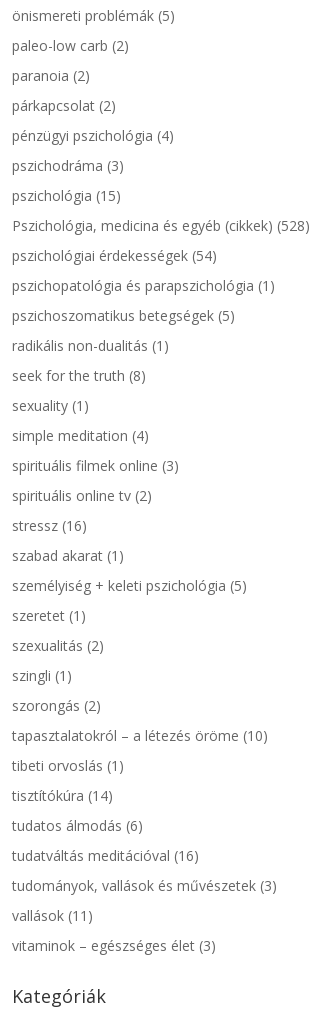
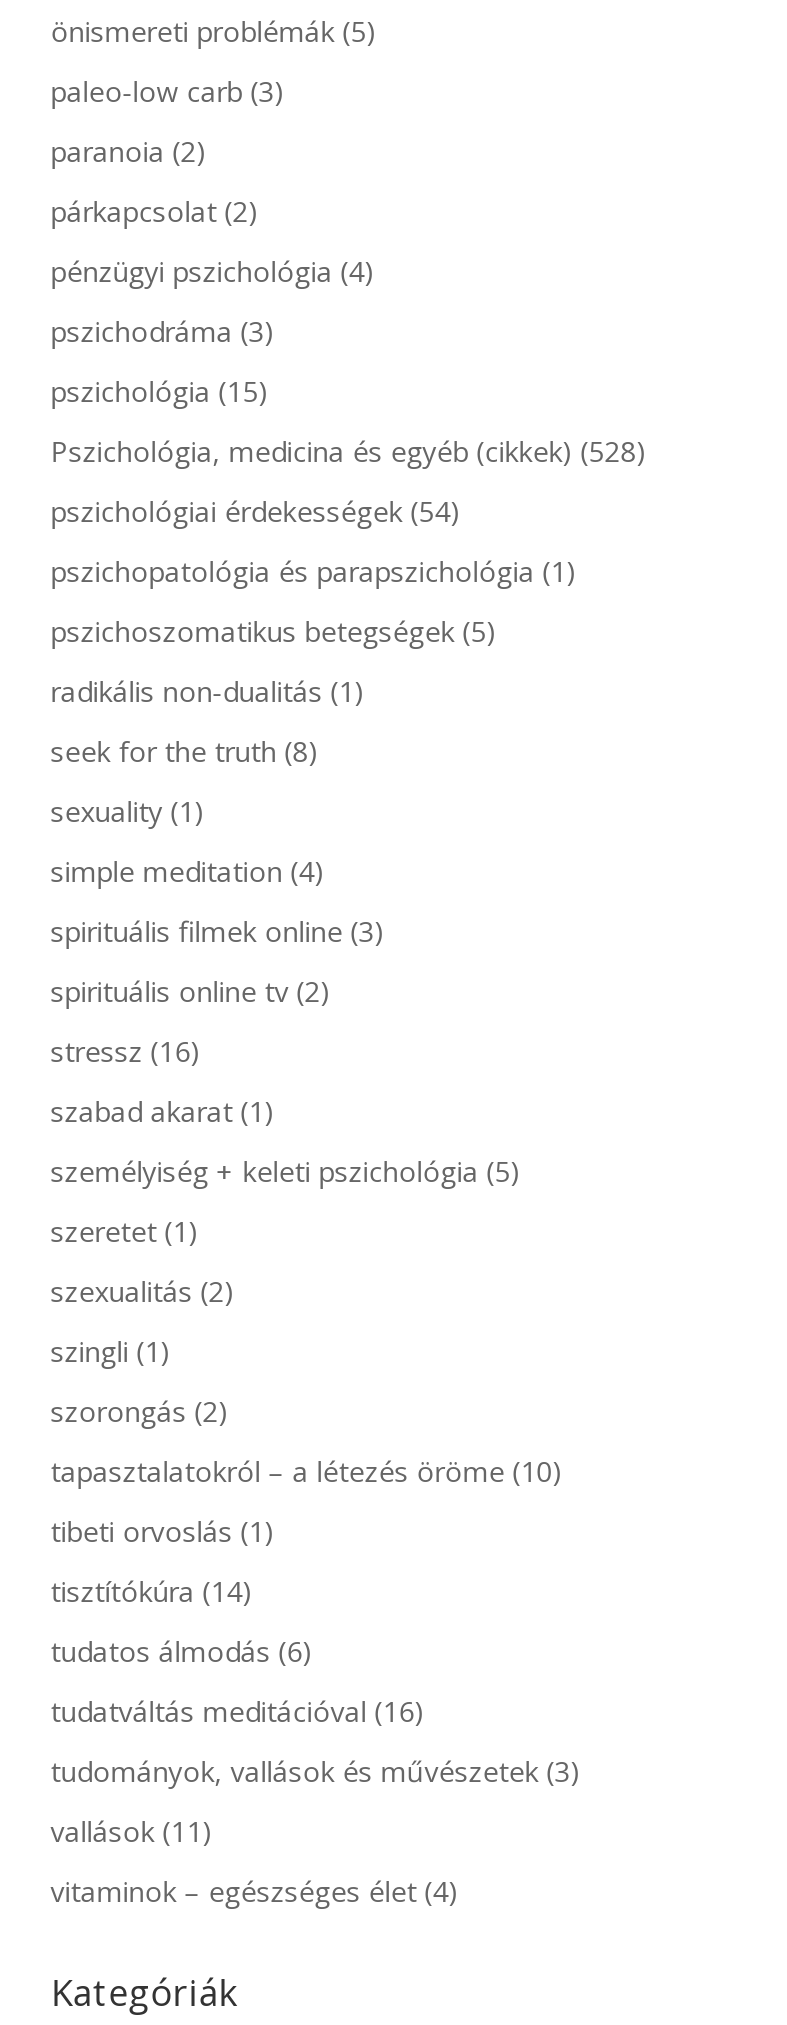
[12,36,129,55] paleo-low carb (2) -> [51,72,285,110] paleo-low carb (3)
[12,936,216,955] vitaminok – egészséges élet (3) -> [51,1872,459,1910] vitaminok – egészséges élet (4)

